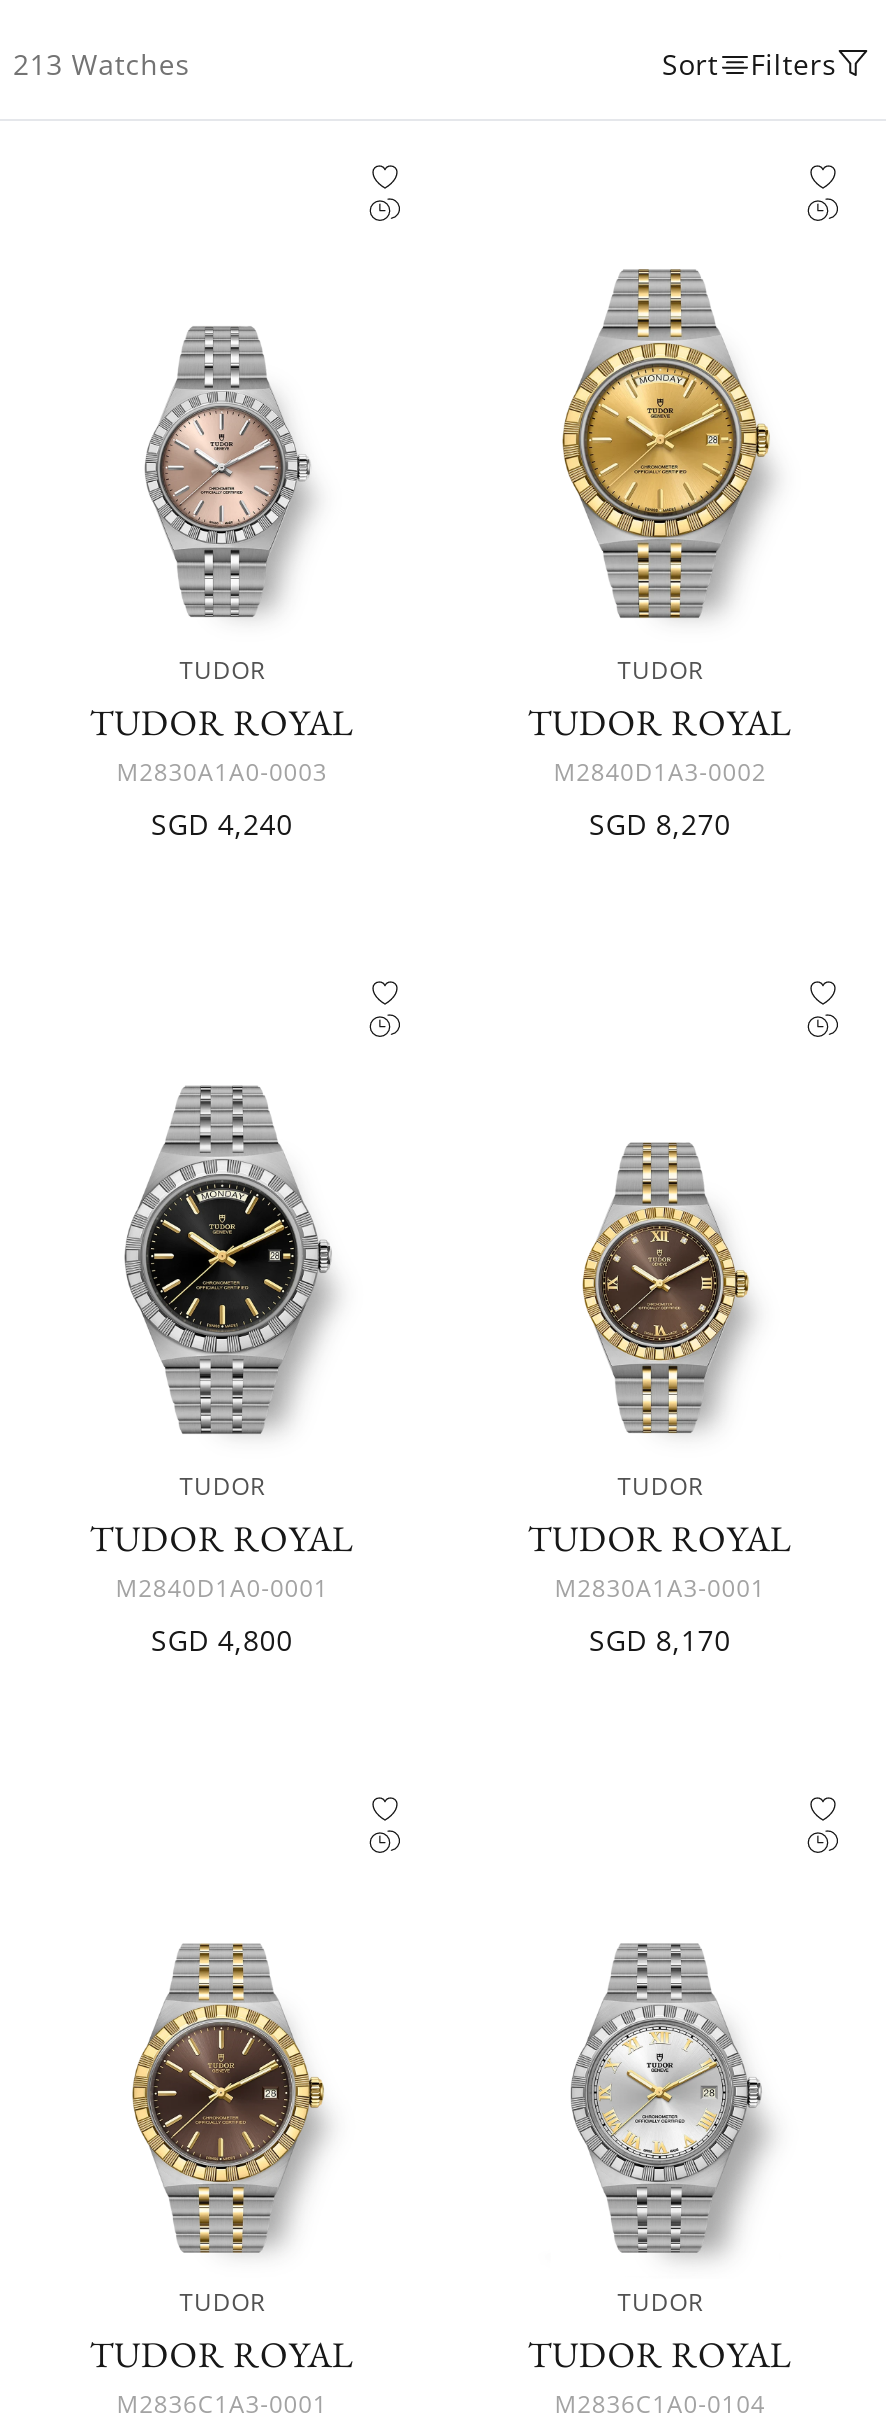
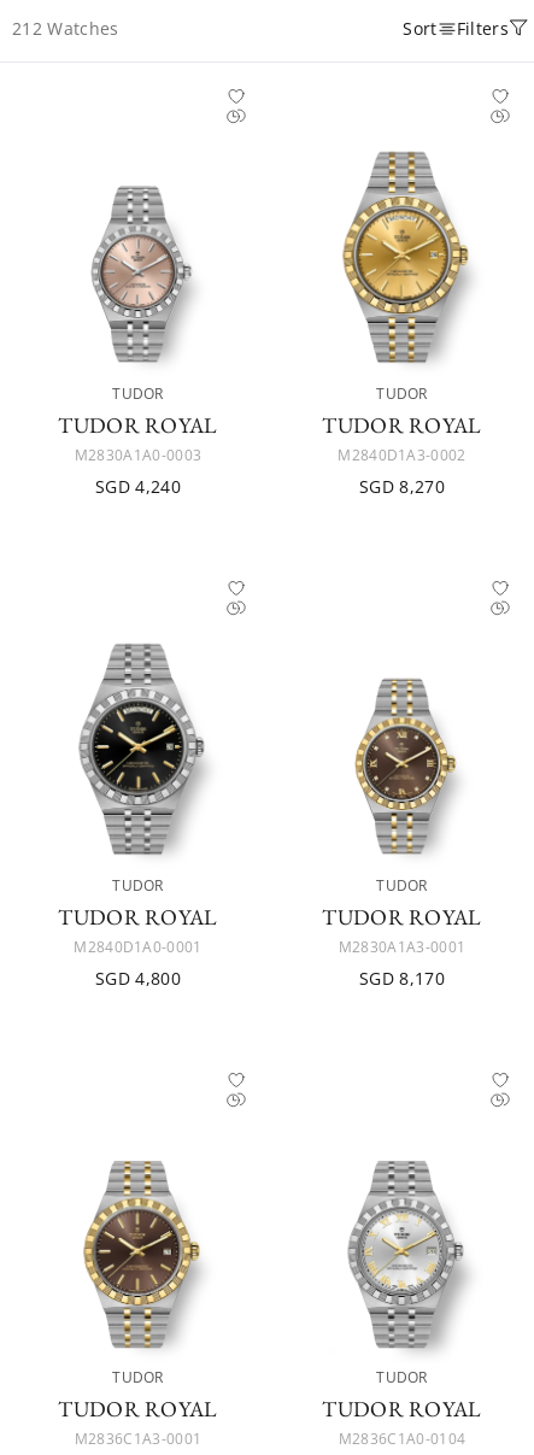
[13,45,190,83] 213 Watches -> [12,17,119,40] 212 Watches

